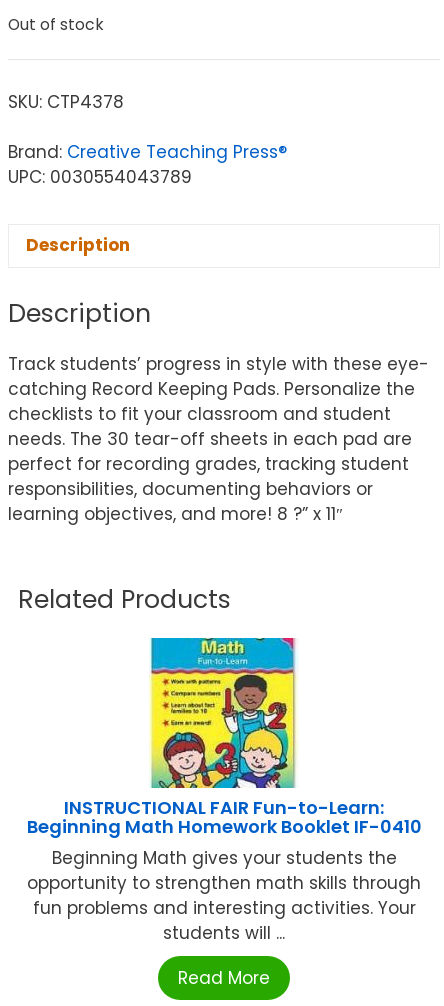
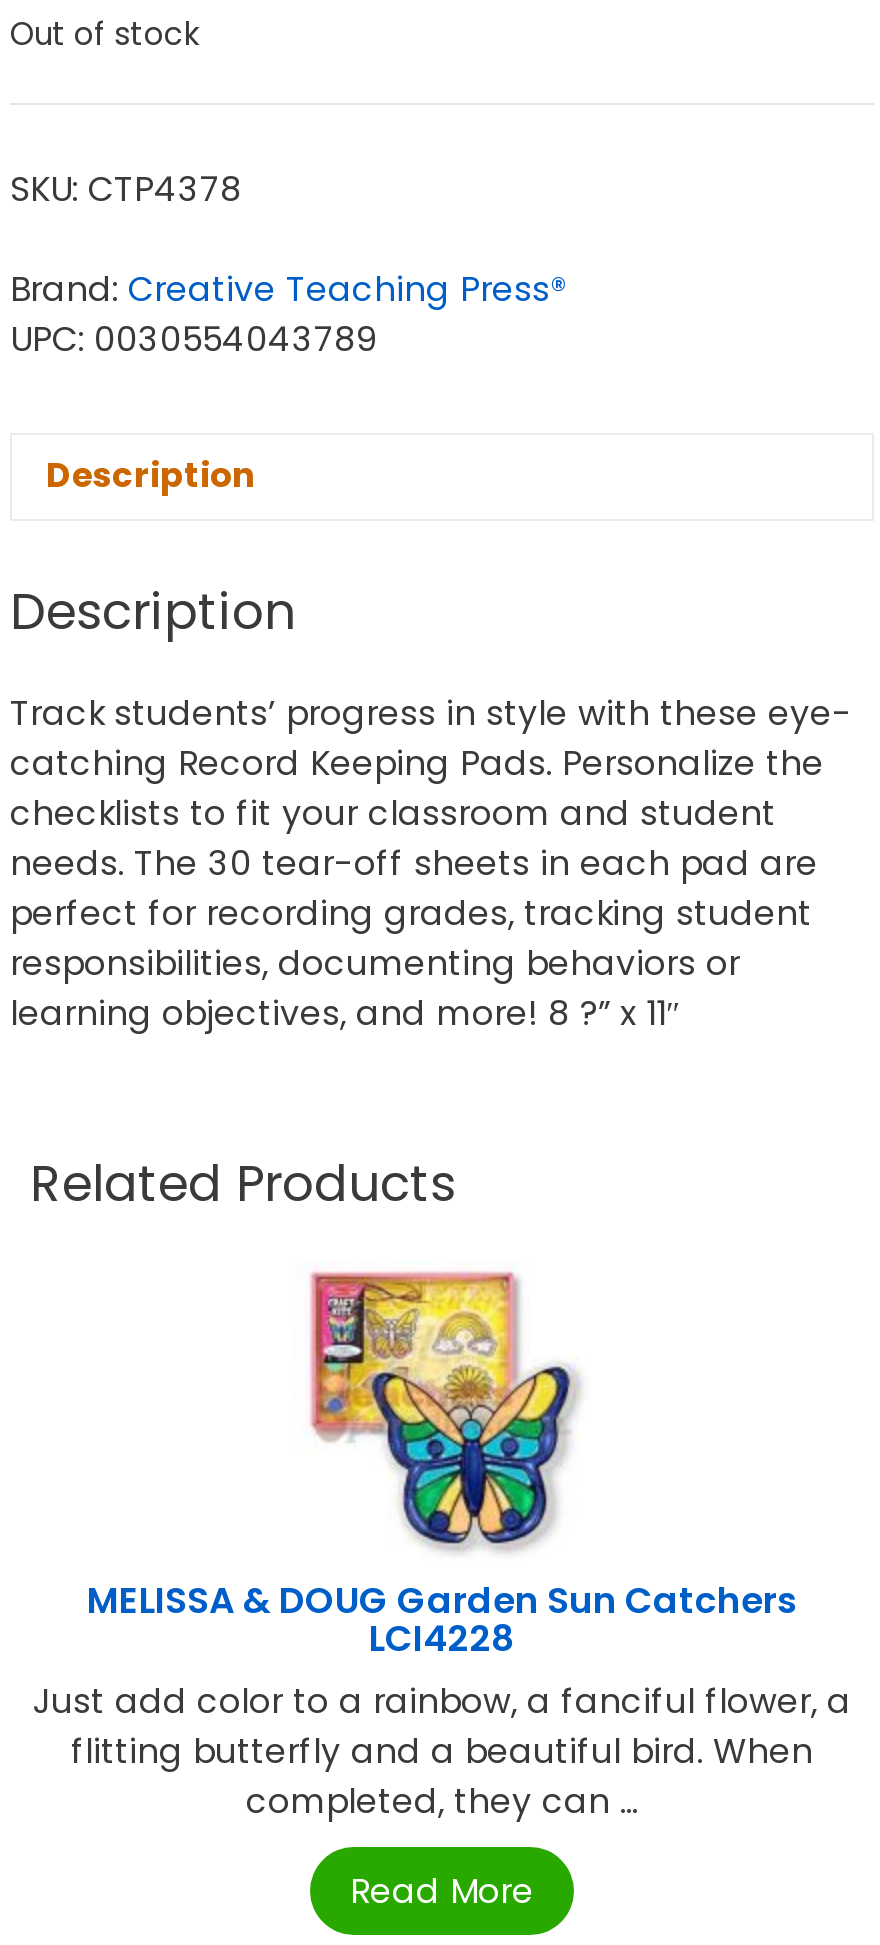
[26,637,421,945] [image] | INSTRUCTIONAL FAIR Fun-to-Learn: | Beginning Math Homework Booklet IF-0410 | Beginning Math gives your students the | opportunity to strengthen math skills through | fun problems and interesting activities. Your | students will ... -> [33,1261,851,1826] [image] | MELISSA & DOUG Garden Sun Catchers | LCI4228 | Just add color to a rainbow, a fanciful flower, a | flitting butterfly and a beautiful bird. When | completed, they can ...

